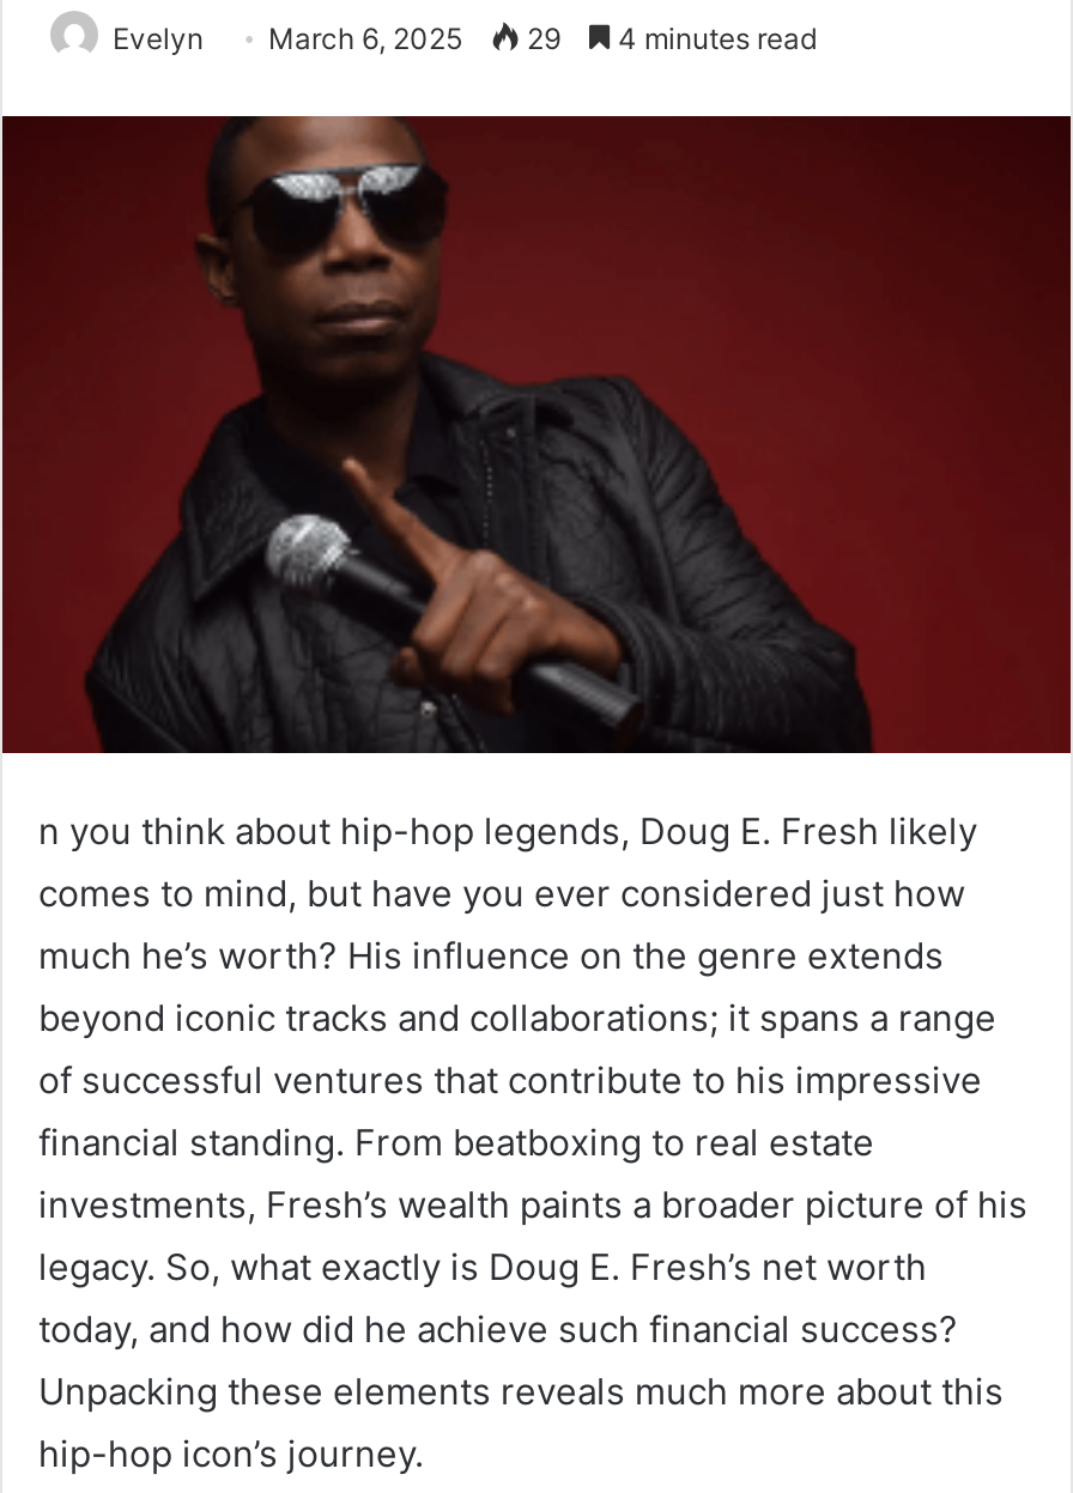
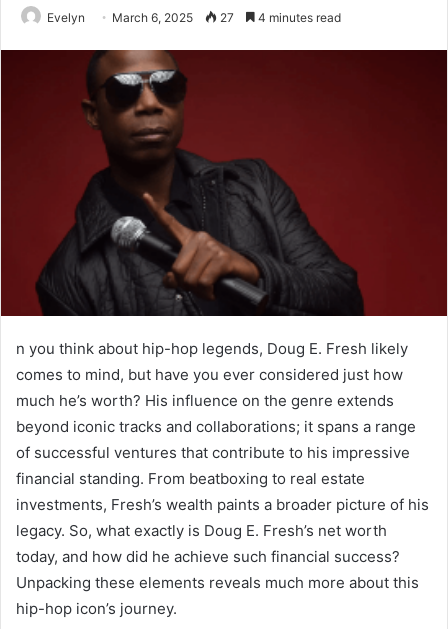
[113,20,817,56] Evelyn March 6, 2025 29 4 minutes read -> [47,10,341,25] Evelyn March 6, 2025 27 4 minutes read

